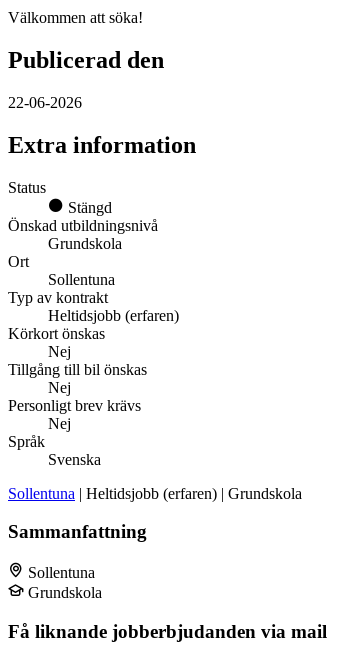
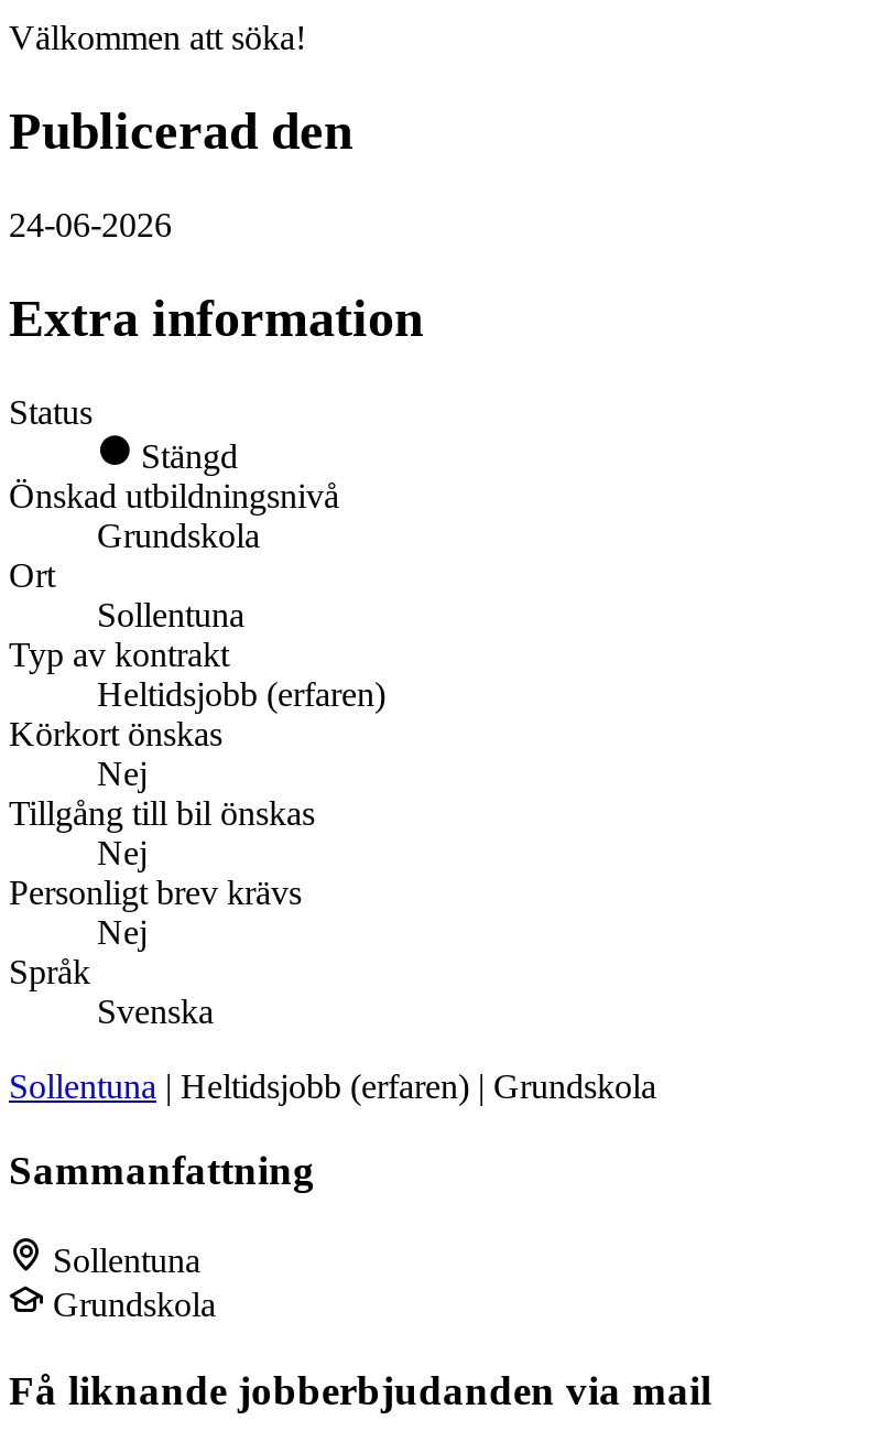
[8,94,82,111] 22-06-2026 -> [9,206,172,243] 24-06-2026

